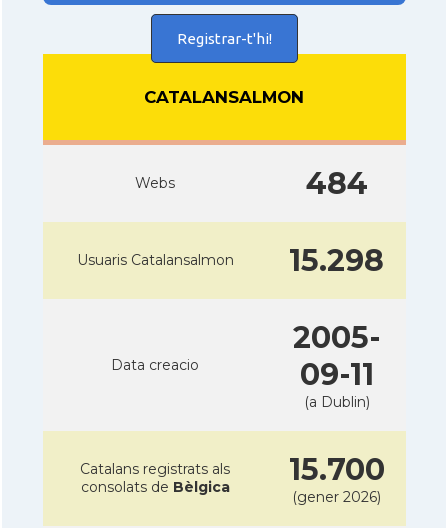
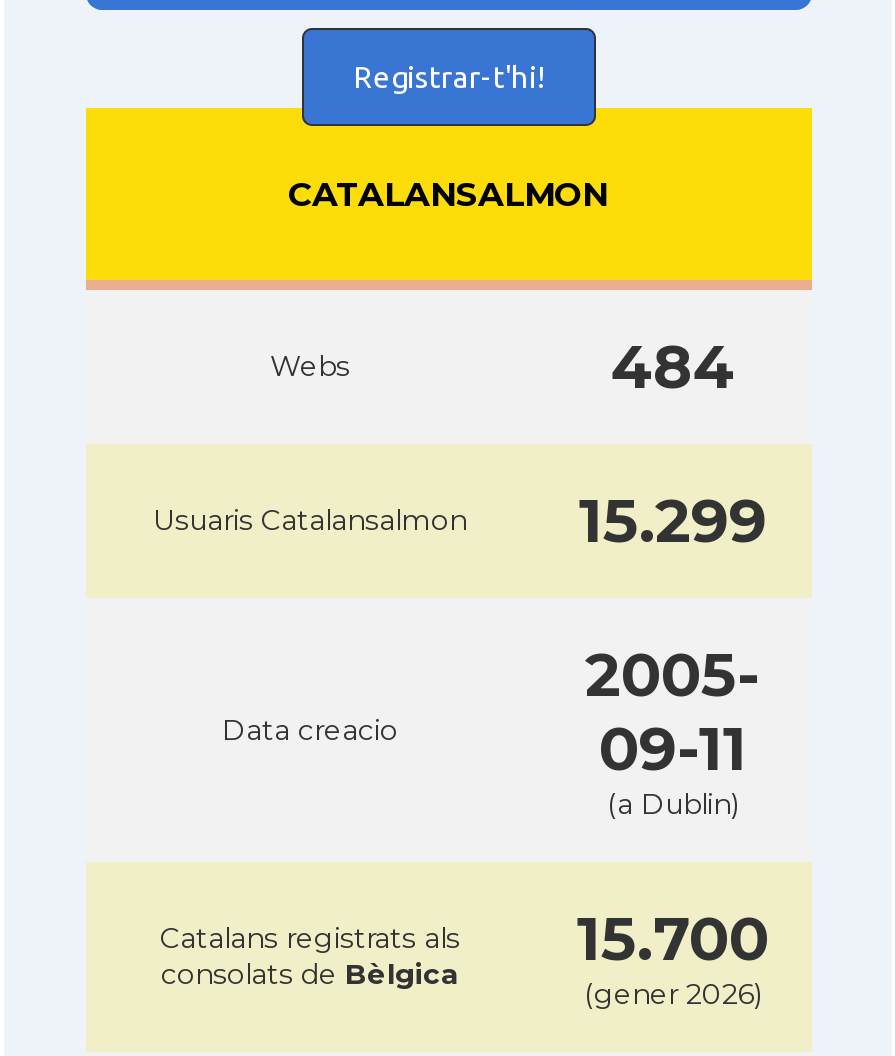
[289,242,384,279] 15.298 -> [579,484,767,558] 15.299

